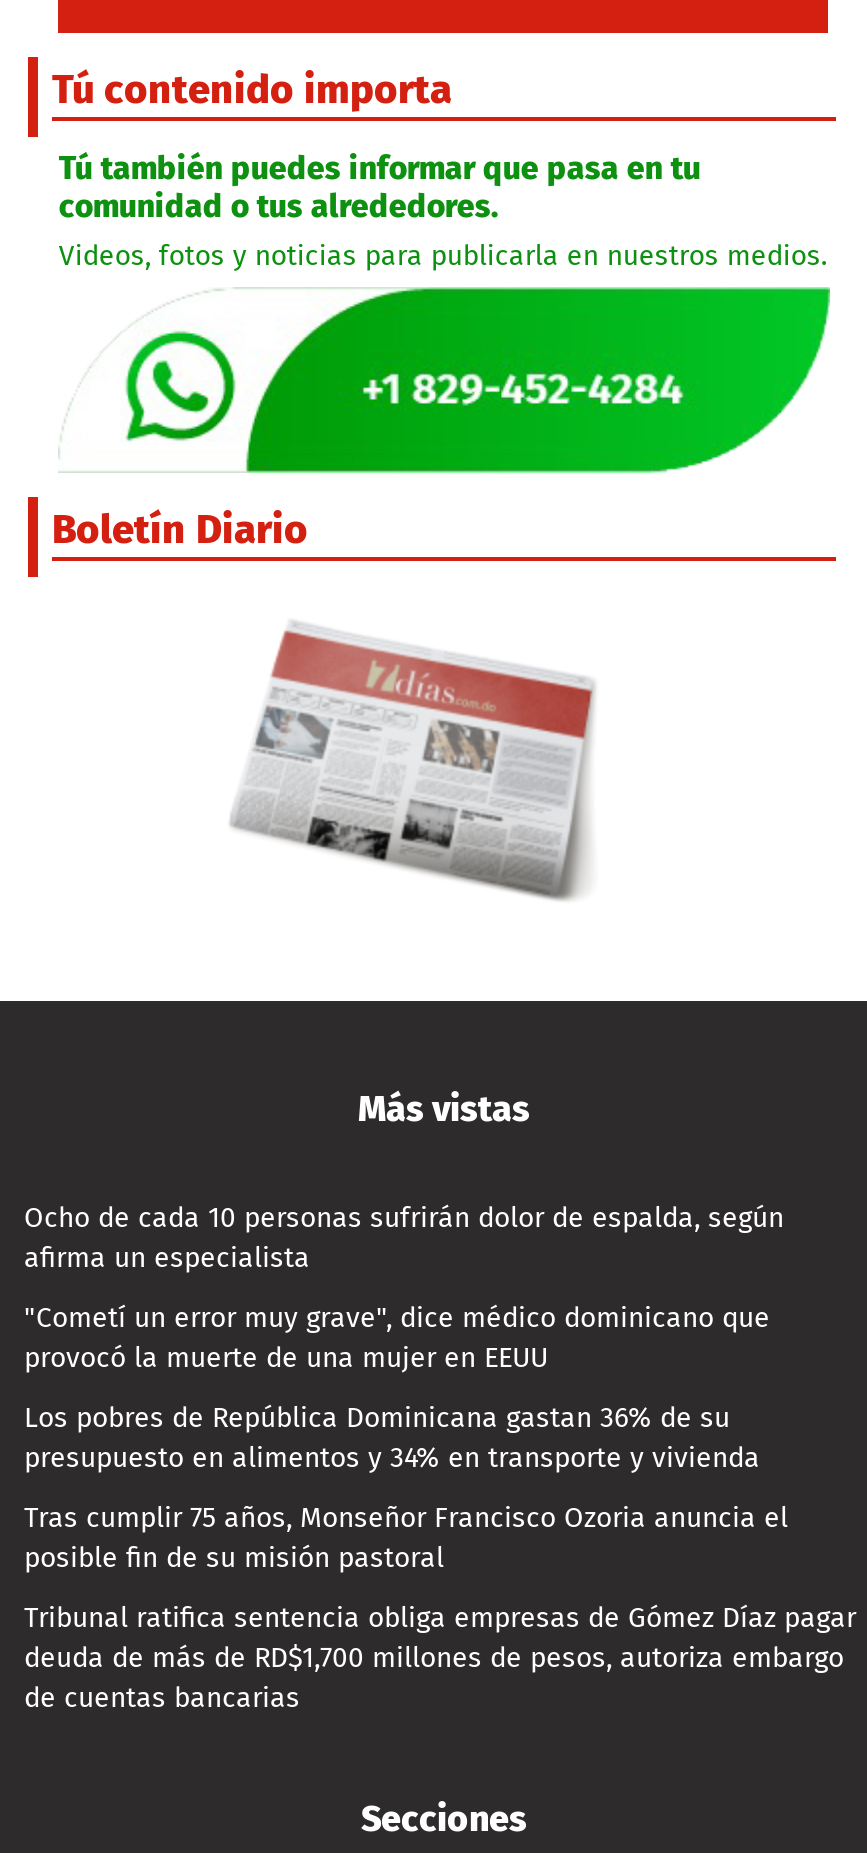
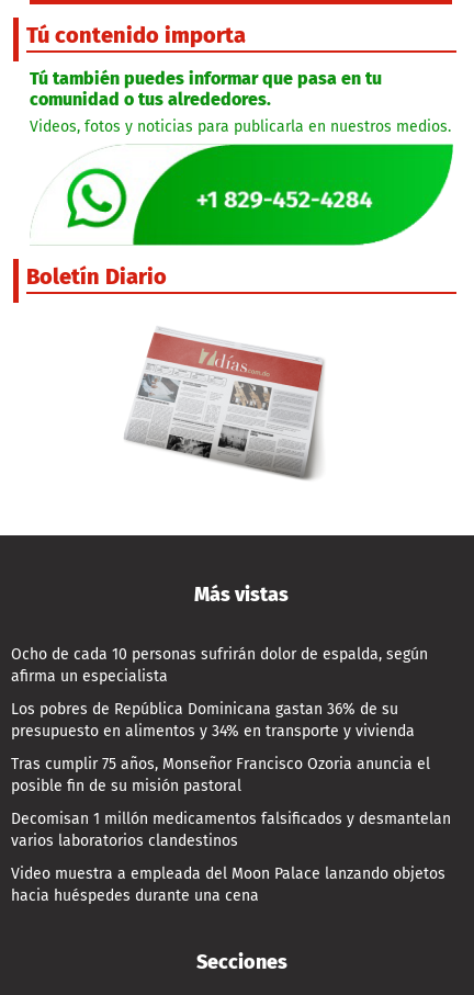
[24,1301,770,1375] "Cometí un error muy grave", dice médico dominicano que | provocó la muerte de una mujer en EEUU -> none
moved [24,1401,788,1575] -> [11,700,430,795]: Los pobres de República Dominicana gastan 36% de su | presupuesto en alimentos y 34% en transporte y vivienda | Tras cumplir 75 años, Monseñor Francisco Ozoria anuncia el | posible fin de su misión pastoral
[24,1601,856,1715] Tribunal ratifica sentencia obliga empresas de Gómez Díaz pagar | deuda de más de RD$1,700 millones de pesos, autoriza embargo | de cuentas bancarias -> [11,810,451,905] Decomisan 1 millón medicamentos falsificados y desmantelan | varios laboratorios clandestinos | Video muestra a empleada del Moon Palace lanzando objetos | hacia huéspedes durante una cena

